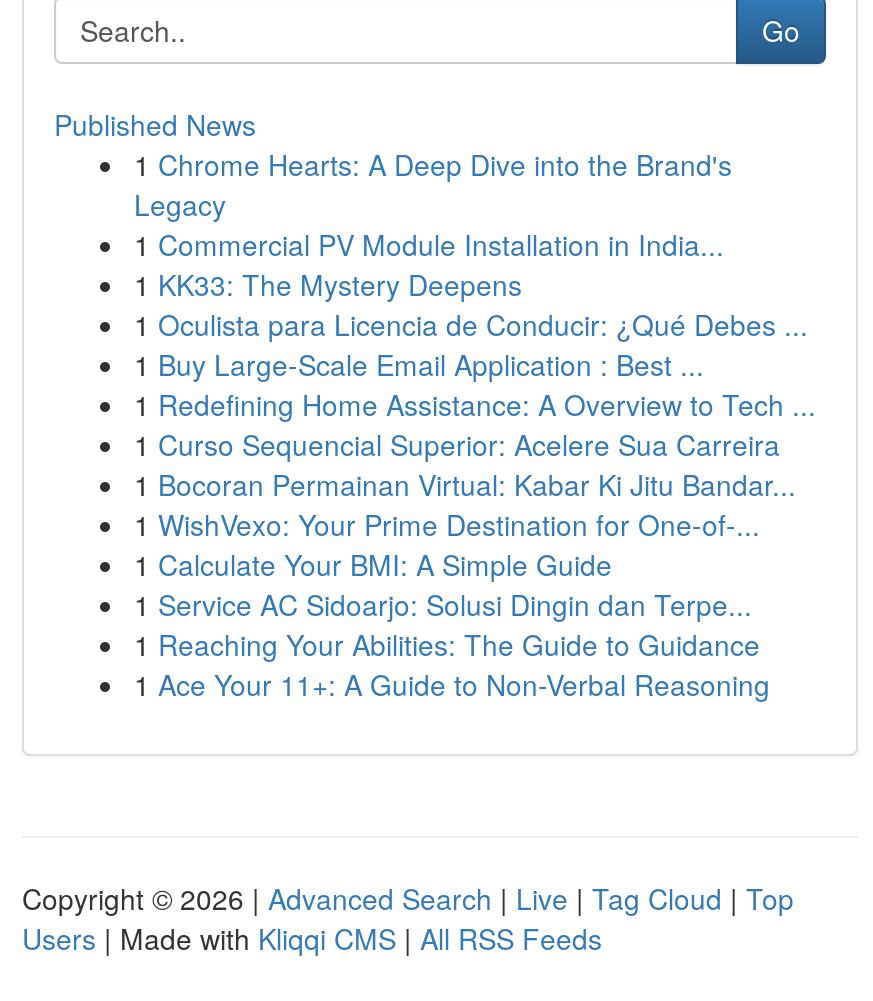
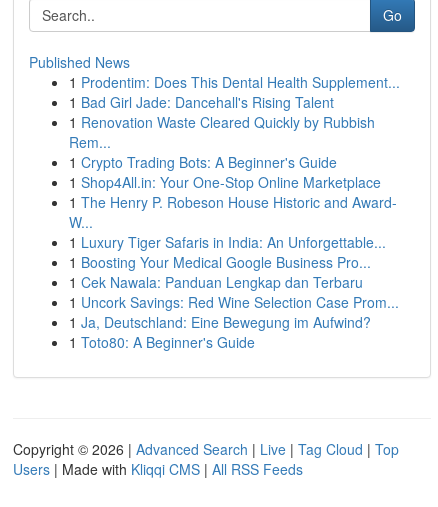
[134,144,816,704] 1 Chrome Hearts: A Deep Dive into the Brand's | Legacy | 1 Commercial PV Module Installation in India... | 1 KK33: The Mystery Deepens | 1 Oculista para Licencia de Conducir: ¿Qué Debes ... | 1 Buy Large-Scale Email Application : Best ... | 1 Redefining Home Assistance: A Overview to Tech ... | 1 Curso Sequencial Superior: Acelere Sua Carreira | 1 Bocoran Permainan Virtual: Kabar Ki Jitu Bandar... | 1 WishVexo: Your Prime Destination for One-of-... | 1 Calculate Your BMI: A Simple Guide | 1 Service AC Sidoarjo: Solusi Dingin dan Terpe... | 1 Reaching Your Abilities: The Guide to Guidance | 1 Ace Your 11+: A Guide to Non-Verbal Reasoning -> [69,72,400,352] 1 Prodentim: Does This Dental Health Supplement... | 1 Bad Girl Jade: Dancehall's Rising Talent | 1 Renovation Waste Cleared Quickly by Rubbish | Rem... | 1 Crypto Trading Bots: A Beginner's Guide | 1 Shop4All.in: Your One-Stop Online Marketplace | 1 The Henry P. Robeson House Historic and Award- | W... | 1 Luxury Tiger Safaris in India: An Unforgettable... | 1 Boosting Your Medical Google Business Pro... | 1 Cek Nawala: Panduan Lengkap dan Terbaru | 1 Uncork Savings: Red Wine Selection Case Prom... | 1 Ja, Deutschland: Eine Bewegung im Aufwind? | 1 Toto80: A Beginner's Guide

